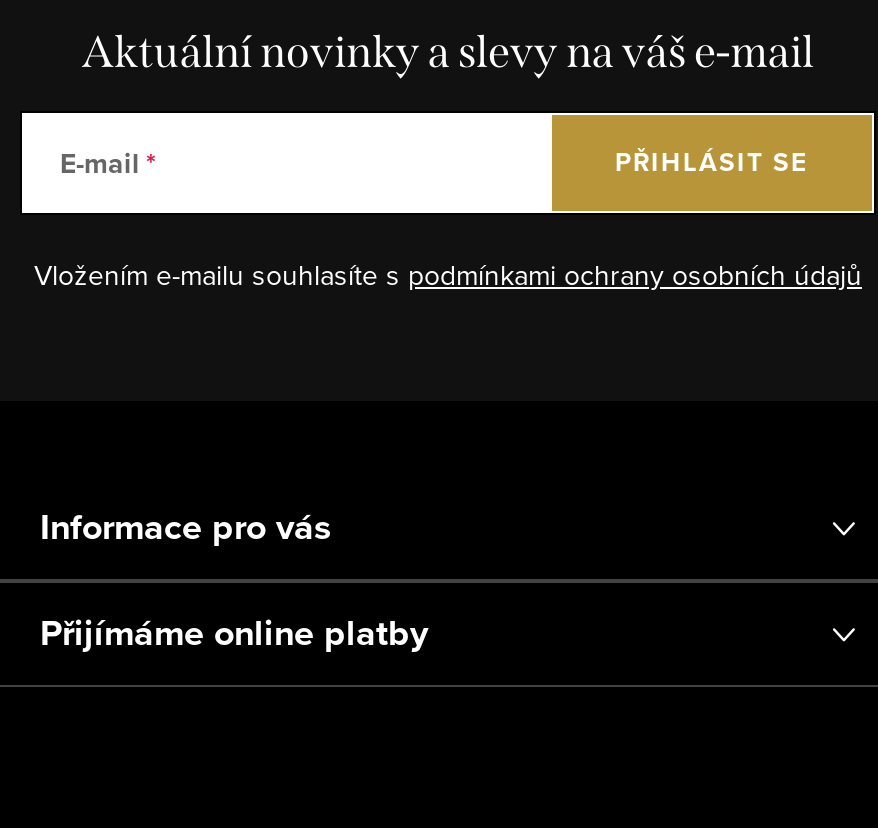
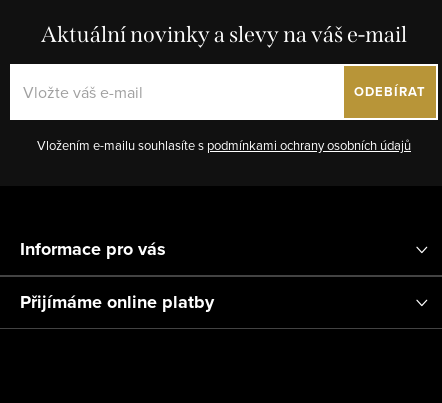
[60,143,140,183] E-mail -> none
[615,143,809,181] PŘIHLÁSIT SE -> [354,82,426,101] ODEBÍRAT

